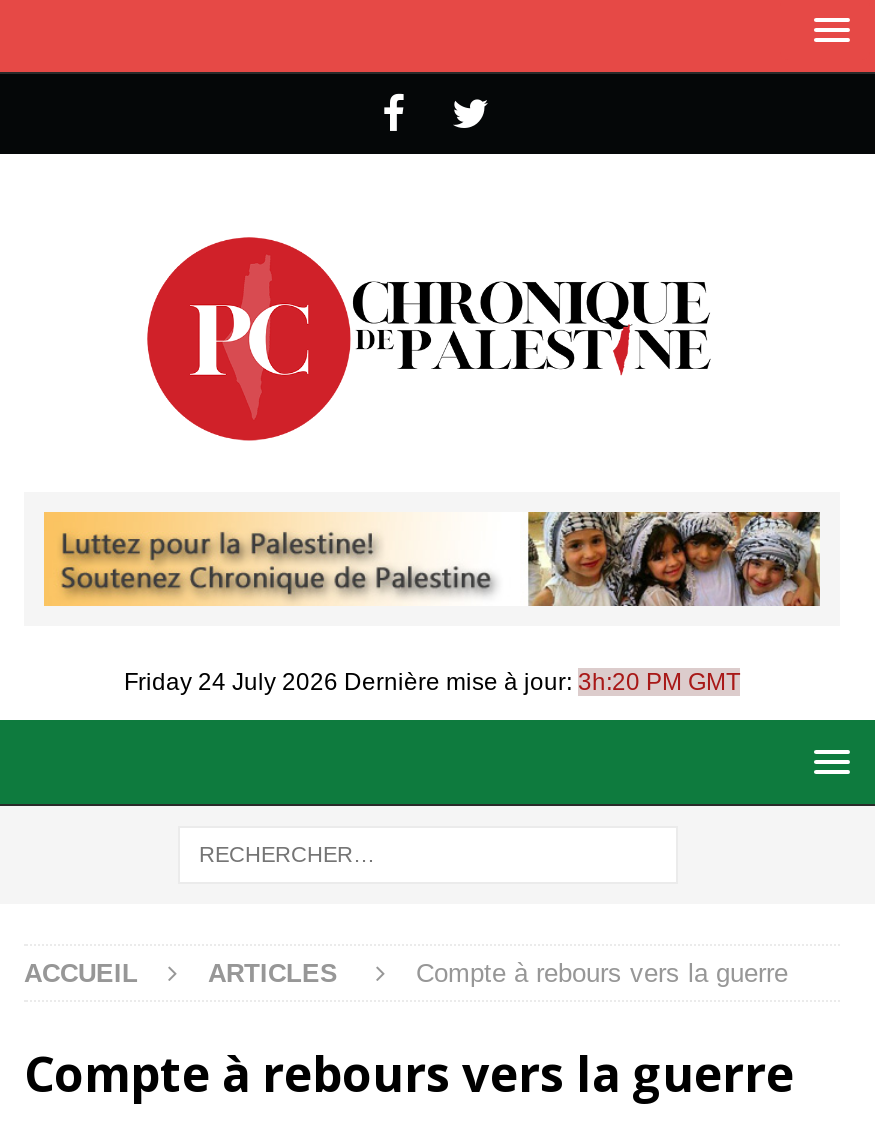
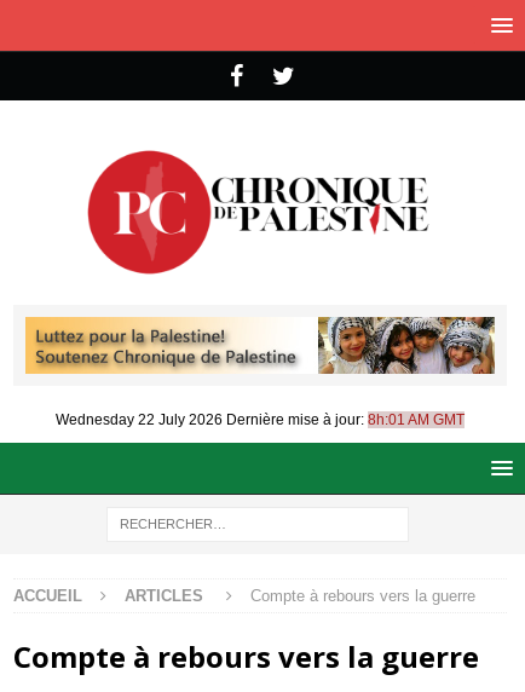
[124,667,740,695] Friday 24 July 2026 Dernière mise à jour: 3h:20 PM GMT -> [56,411,465,428] Wednesday 22 July 2026 Dernière mise à jour: 8h:01 AM GMT

